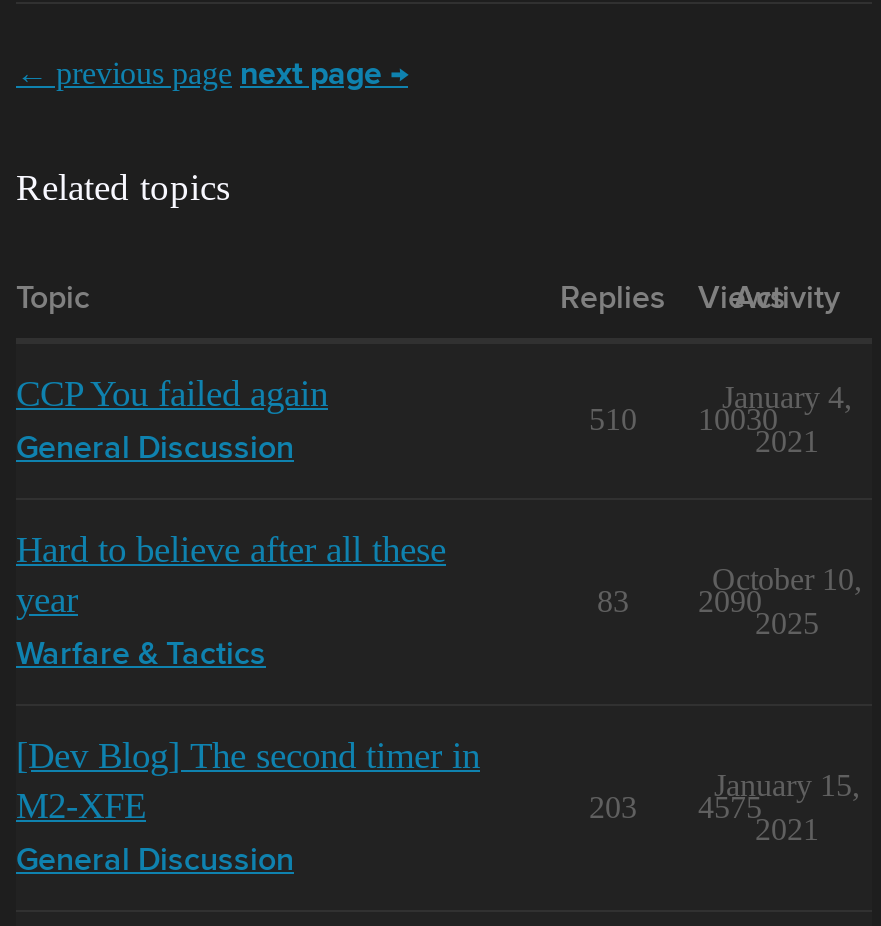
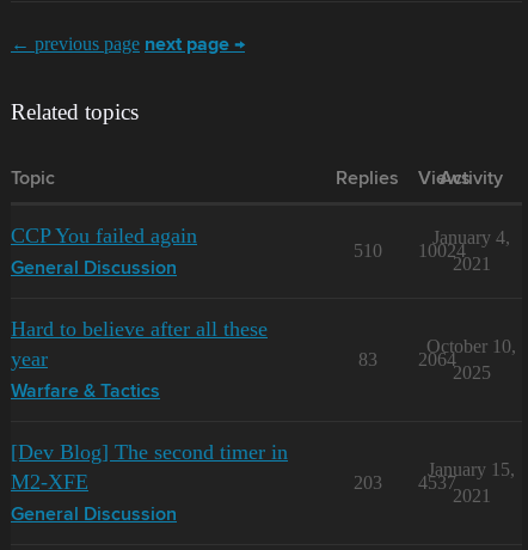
[589,401,778,435] 510 10030 -> [353,240,466,260] 510 10024
[698,583,762,617] 2090 -> [418,349,456,369] 2064
[589,789,762,823] 203 4575 -> [353,472,456,492] 203 4537

